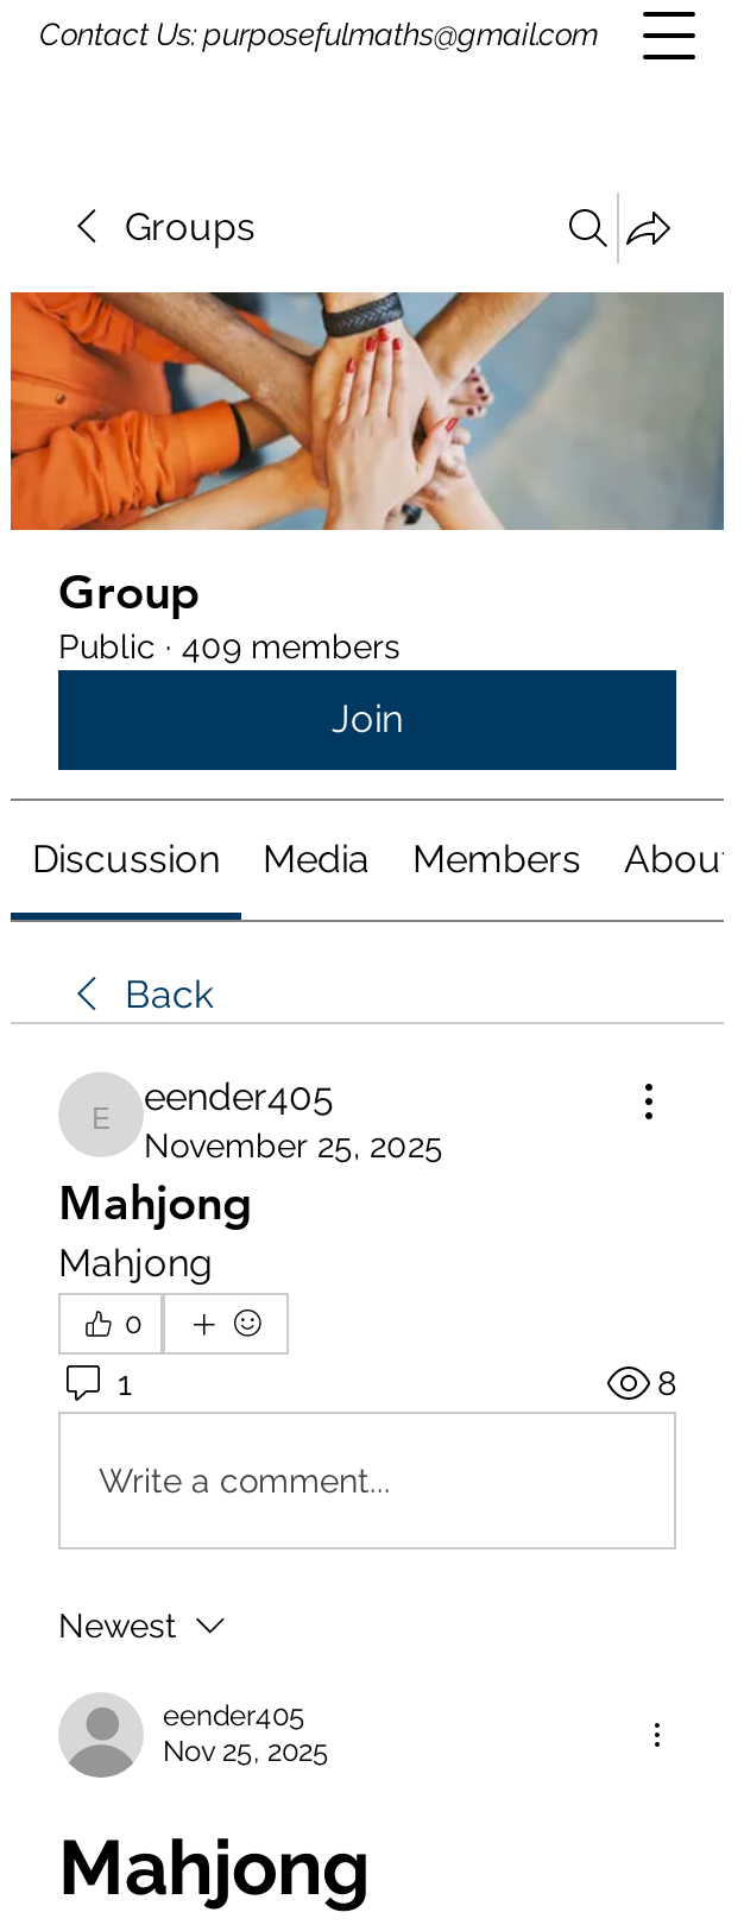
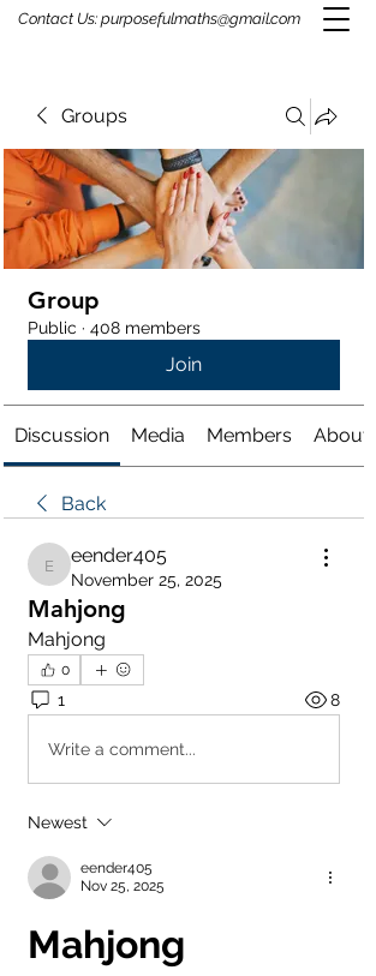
[58,627,401,665] Public · 409 members -> [28,318,201,337] Public · 408 members

